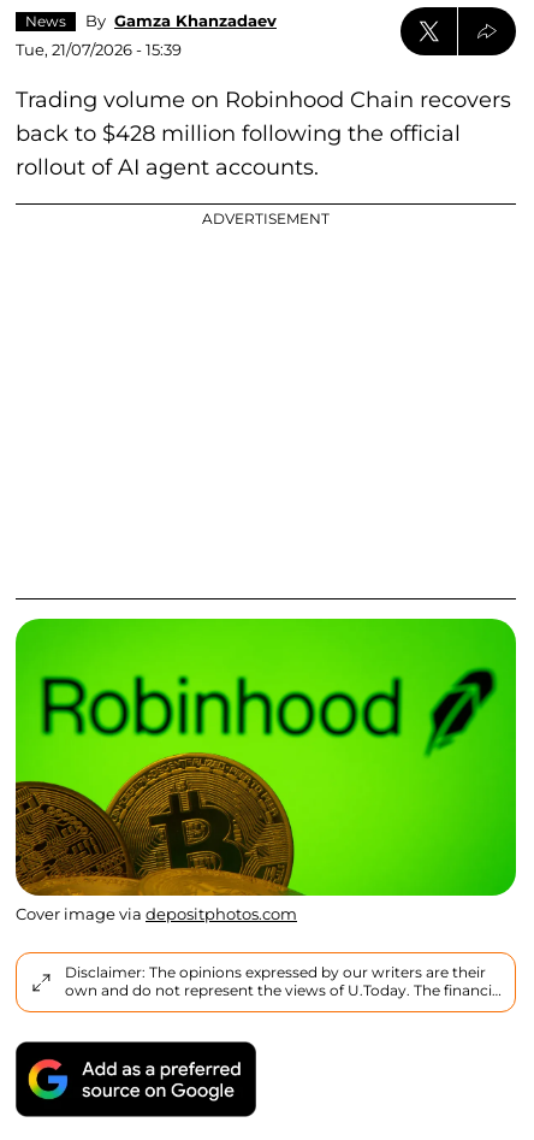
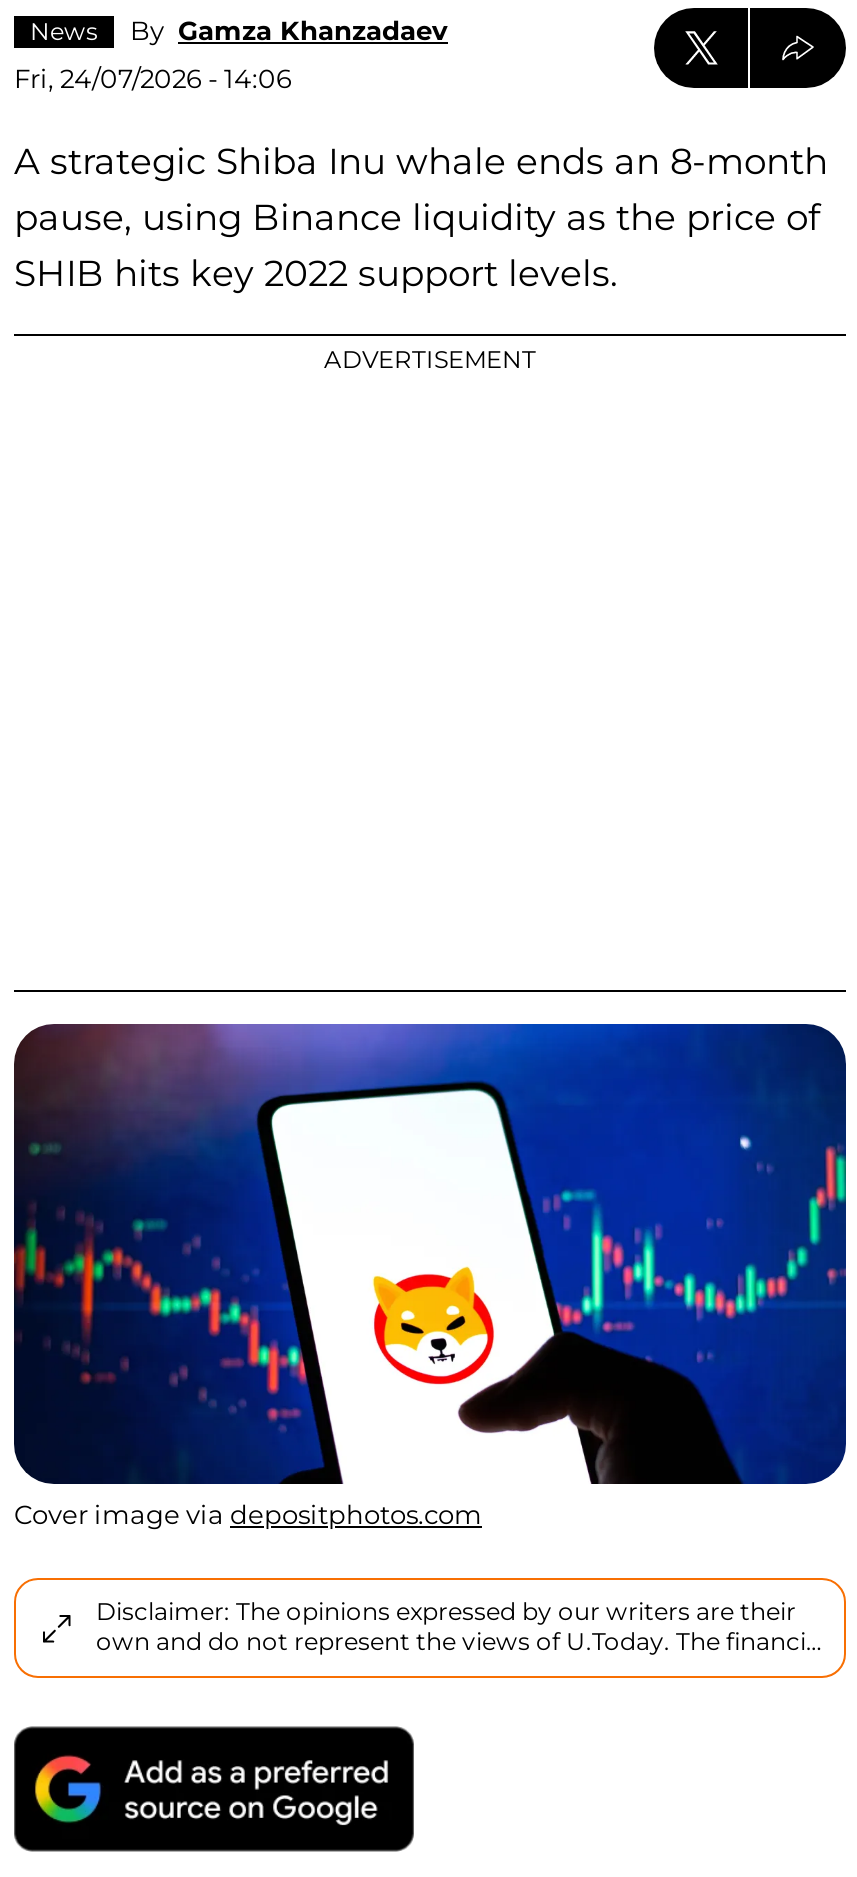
[16,40,182,59] Tue, 21/07/2026 - 15:39 -> [14,62,292,94] Fri, 24/07/2026 - 14:06
[16,87,511,181] Trading volume on Robinhood Chain recovers | back to $428 million following the official | rollout of AI agent accounts. -> [14,140,828,296] A strategic Shiba Inu whale ends an 8-month | pause, using Binance liquidity as the price of | SHIB hits key 2022 support levels.
[14,618,517,897] [image] -> [12,1022,848,1486] [image]

